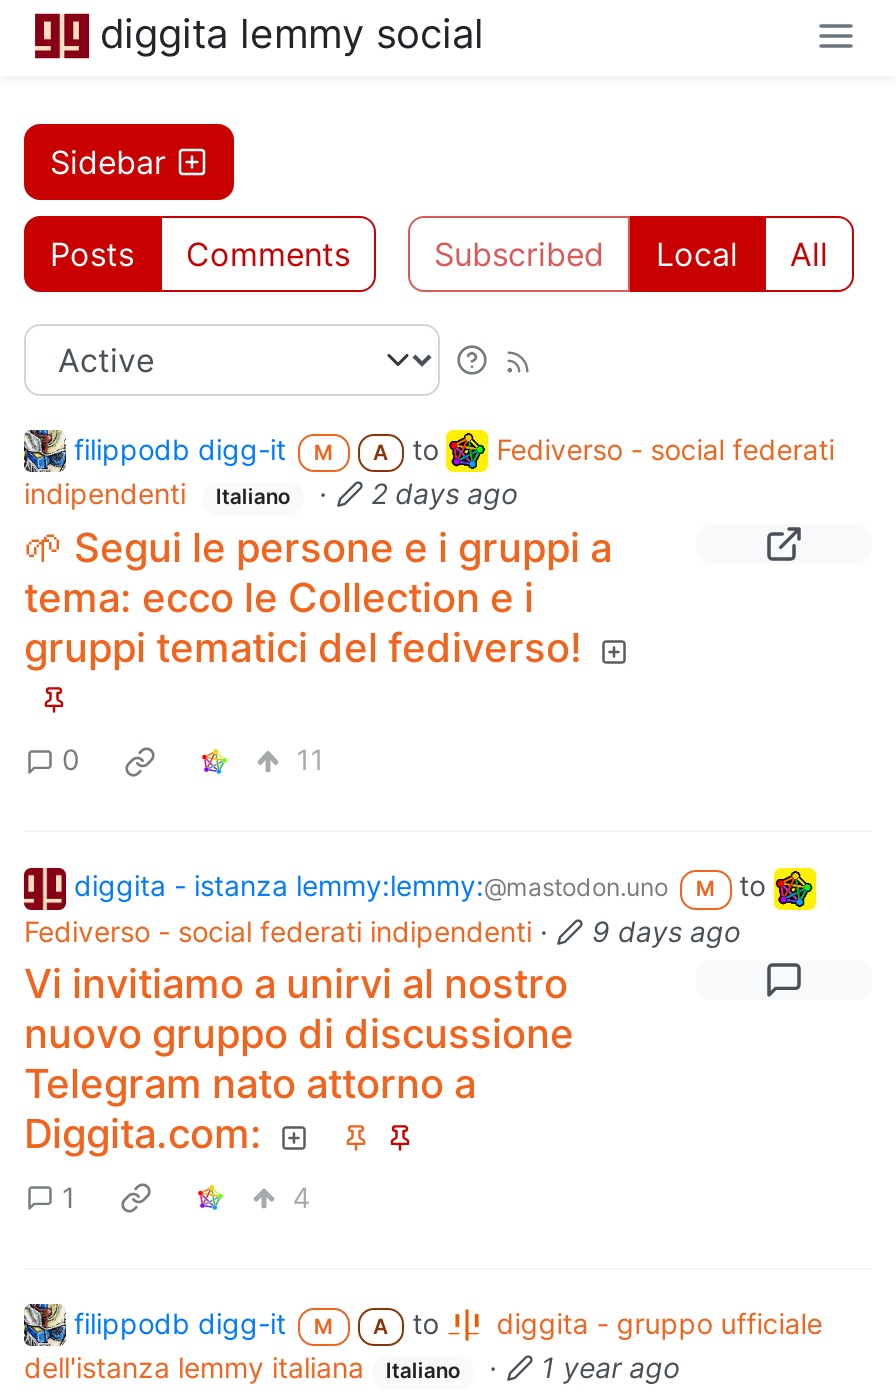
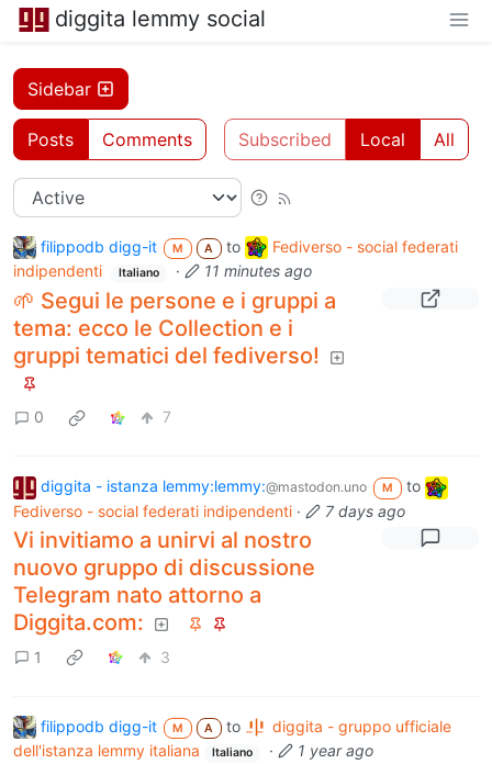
[371,476,517,510] 2 days ago -> [204,261,311,280] 11 minutes ago
[296,743,324,777] 11 -> [163,408,172,426] 7
[24,913,740,947] Fediverso - social federati indipendenti · 9 days ago -> [13,501,405,520] Fediverso - social federati indipendenti · 7 days ago
[292,1180,310,1214] 4 -> [161,648,170,666] 3

